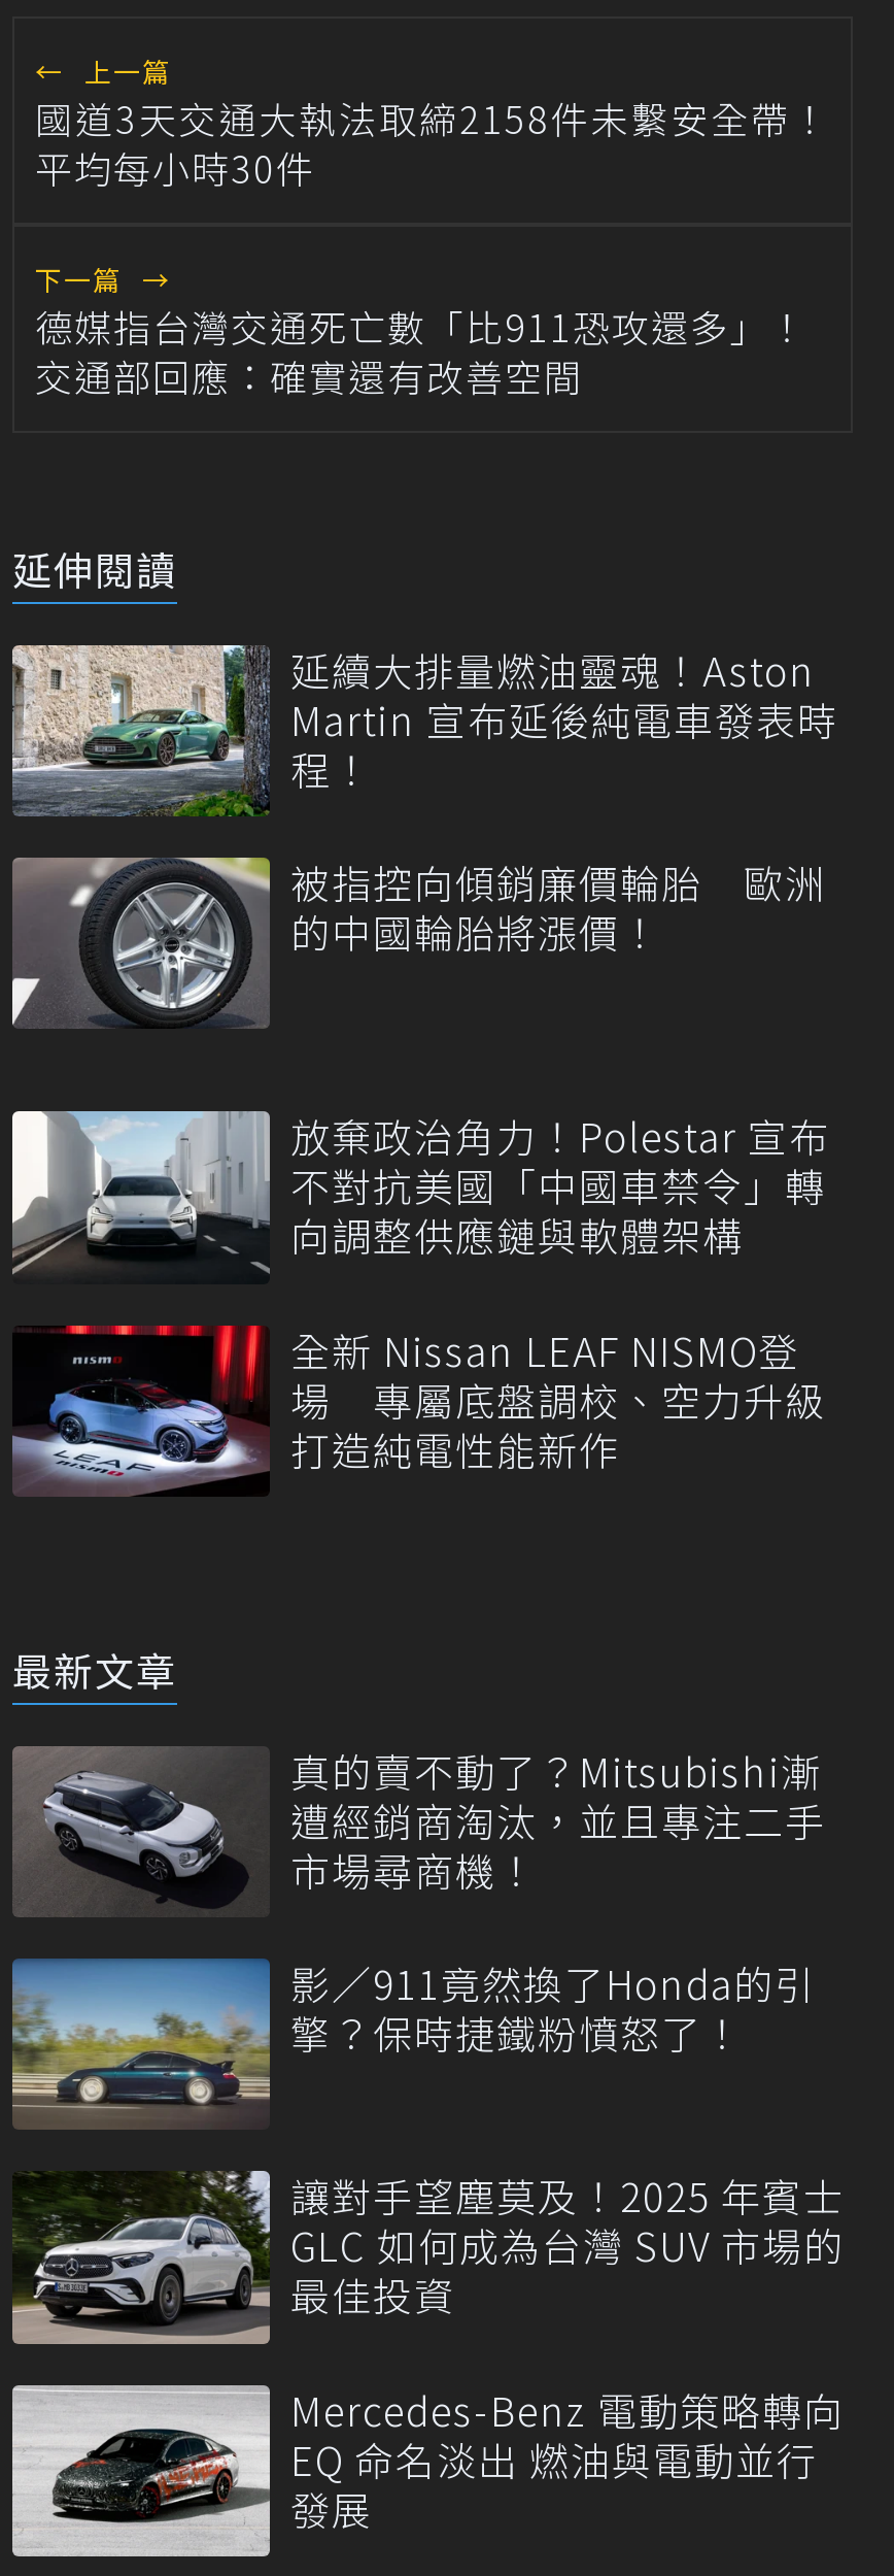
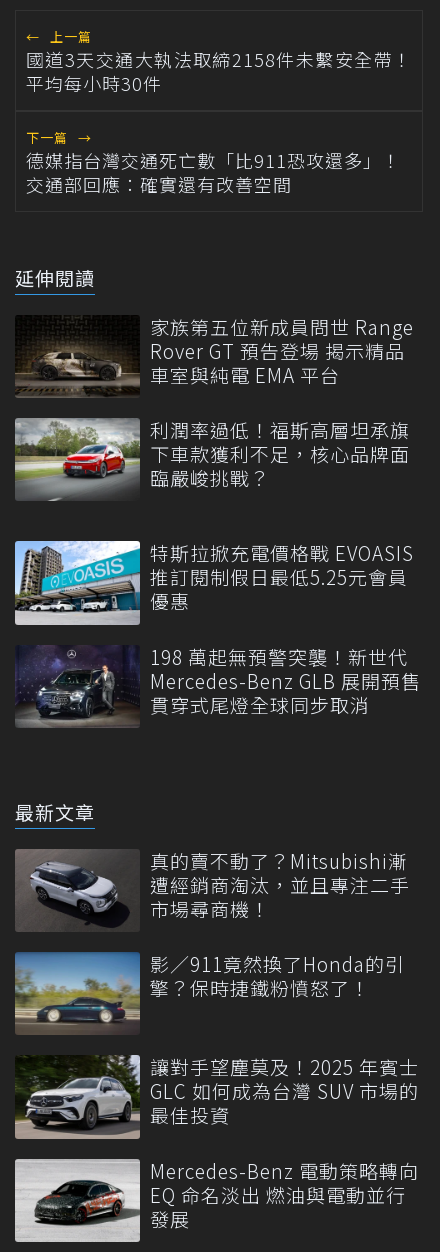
[10,641,838,816] [image] | 延續大排量燃油靈魂！Aston | Martin 宣布延後純電車發表時 | 程！ -> [15,313,414,397] [image] | 家族第五位新成員問世 Range | Rover GT 預告登場 揭示精品 | 車室與純電 EMA 平台
[10,853,826,1029] [image] | 被指控向傾銷廉價輪胎 歐洲 | 的中國輪胎將漲價！ -> [15,416,410,501] [image] | 利潤率過低！福斯高層坦承旗 | 下車款獲利不足，核心品牌面 | 臨嚴峻挑戰？
[10,1108,830,1284] [image] | 放棄政治角力！Polestar 宣布 | 不對抗美國「中國車禁令」轉 | 向調整供應鏈與軟體架構 -> [14,539,414,626] [image] | 特斯拉掀充電價格戰 EVOASIS | 推訂閱制假日最低5.25元會員 | 優惠
[10,1320,826,1497] [image] | 全新 Nissan LEAF NISMO登 | 場 專屬底盤調校、空力升級 | 打造純電性能新作 -> [15,643,421,728] [image] | 198 萬起無預警突襲！新世代 | Mercedes-Benz GLB 展開預售 | 貫穿式尾燈全球同步取消

